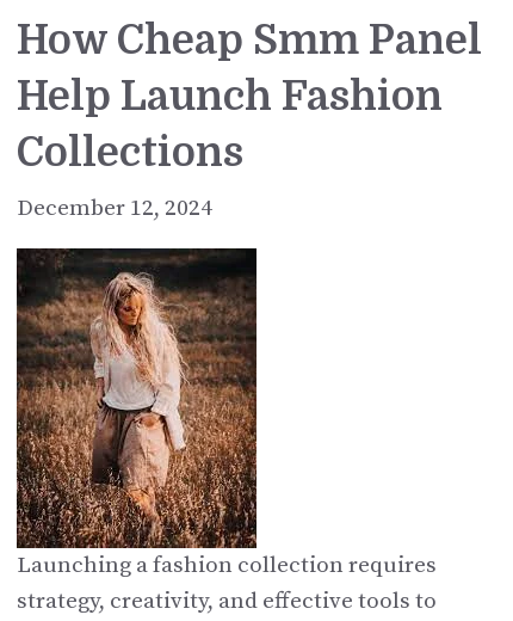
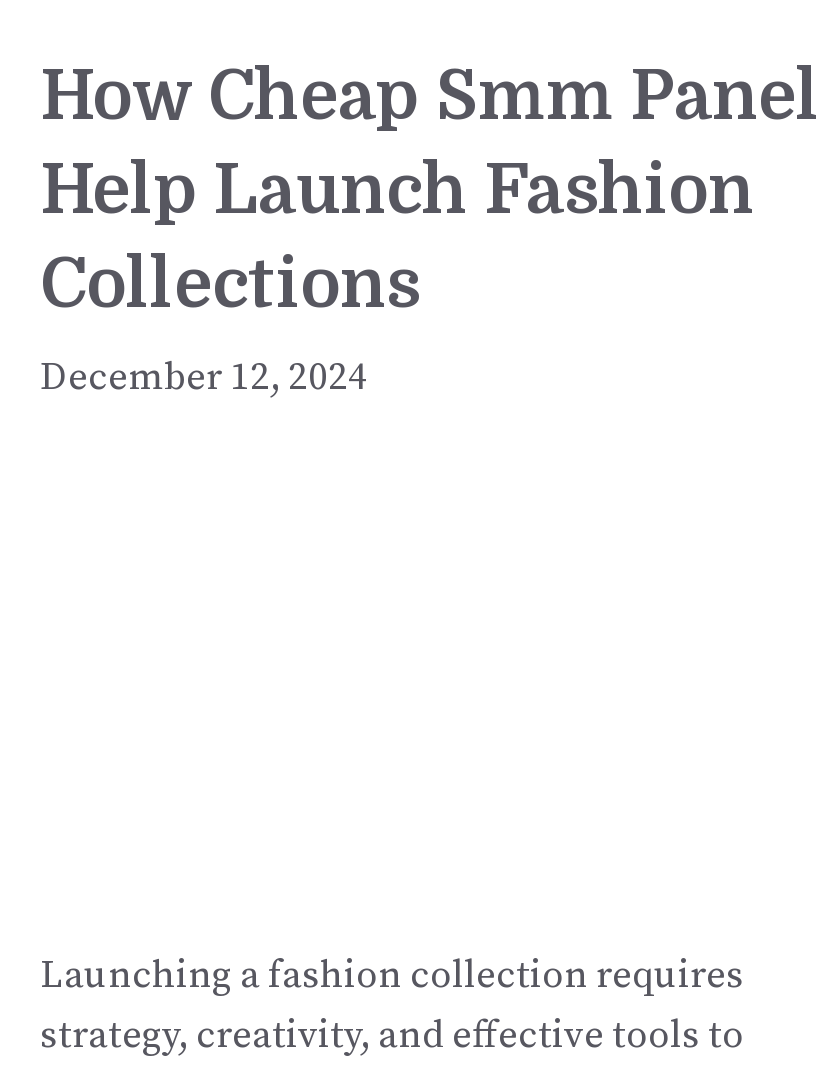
[16,247,258,548] [image] -> none

